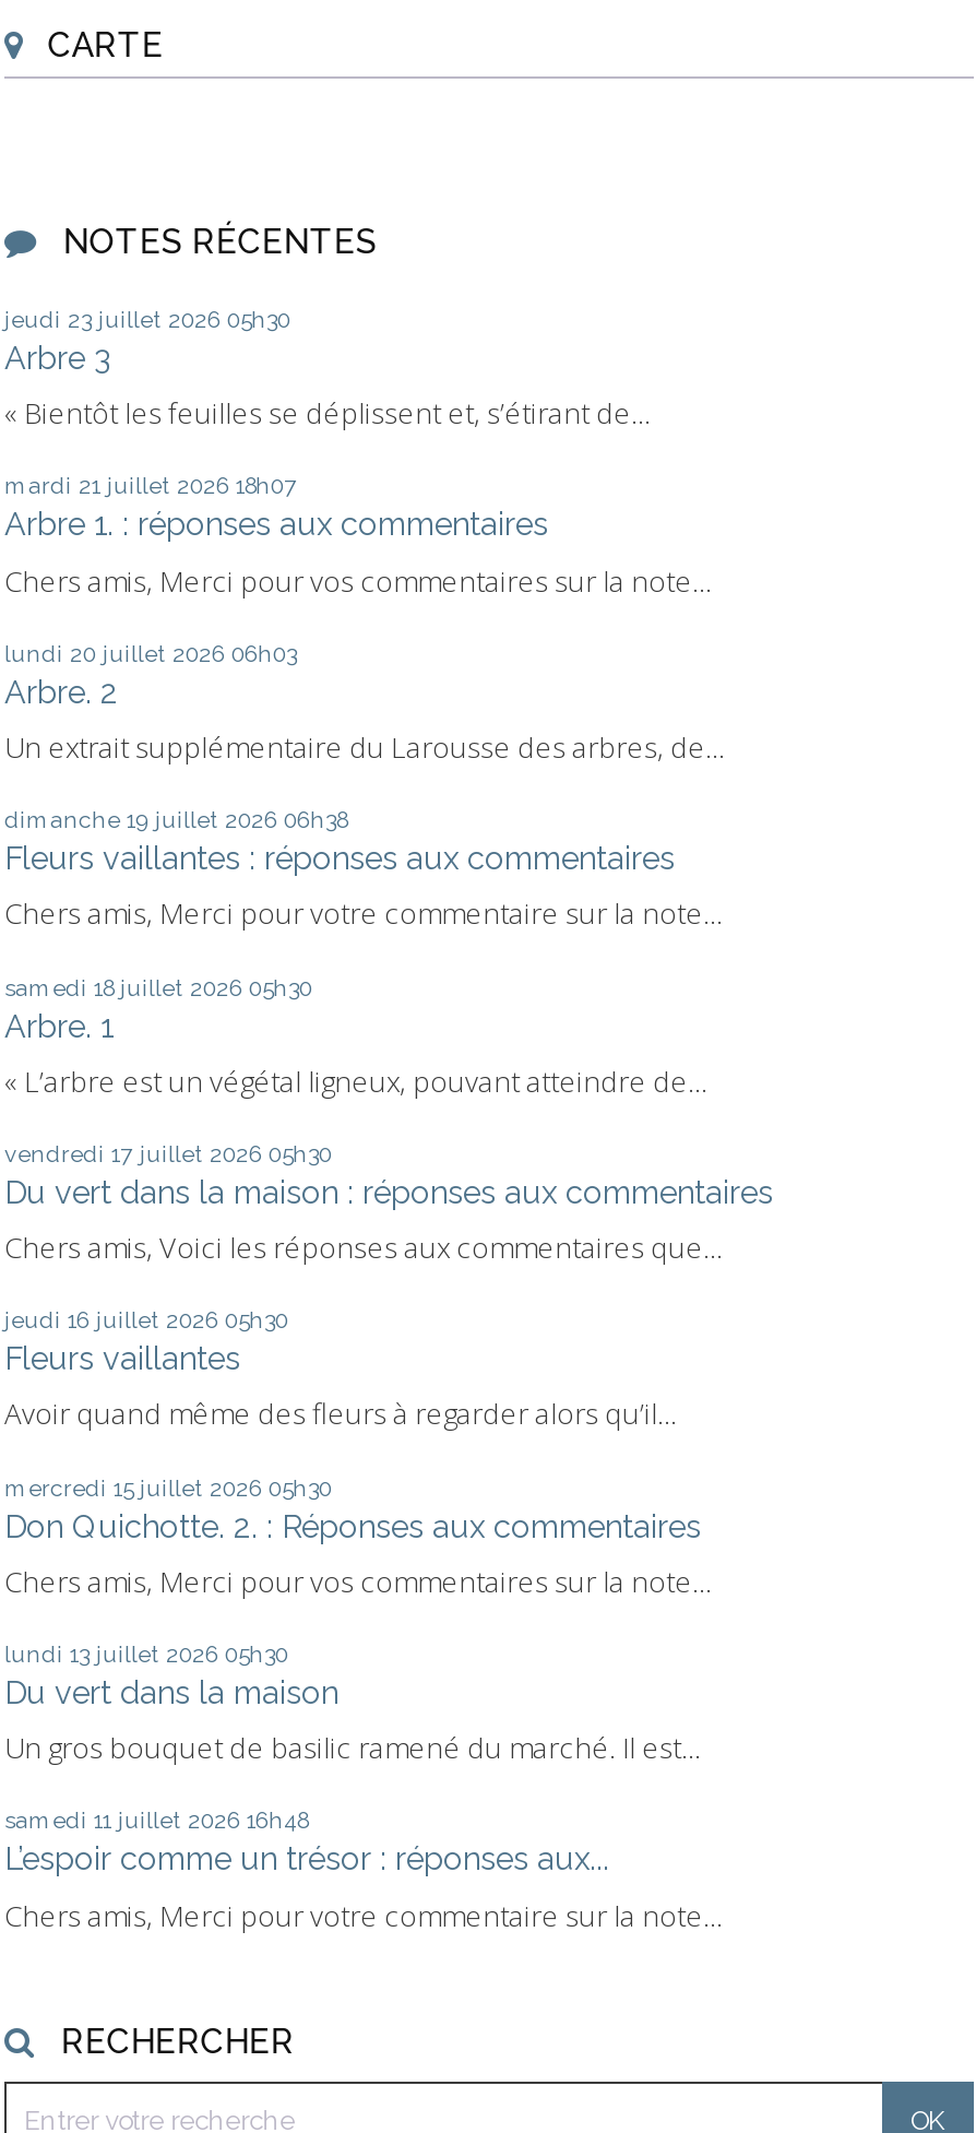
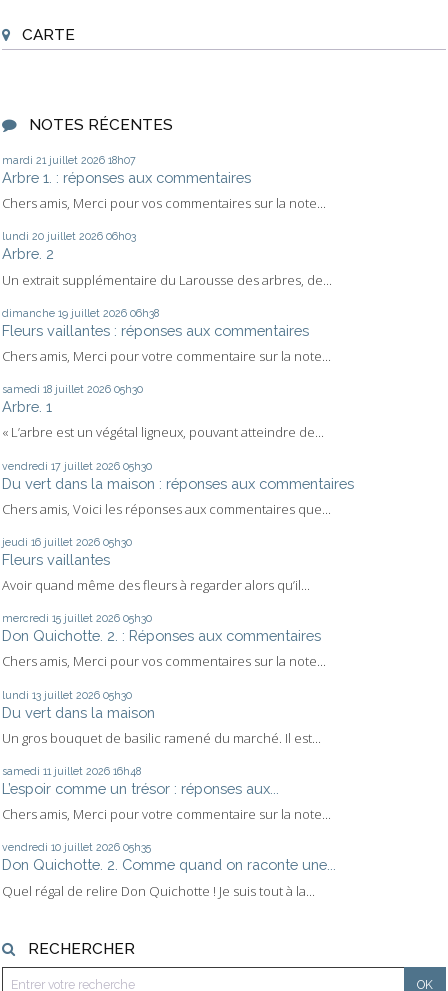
[4,306,651,433] jeudi 23 juillet 2026 05h30 | Arbre 3 | « Bientôt les feuilles se déplissent et, s’étirant de... -> none
moved [4,473,773,1934] -> [2,154,354,823]: mardi 21 juillet 2026 18h07 | Arbre 1. : réponses aux commentaires | Chers amis, Merci pour vos commentaires sur la note... | ... | L’espoir comme un trésor : réponses aux... | Chers amis, Merci pour votre commentaire sur la note...
none -> [2,841,336,899] vendredi 10 juillet 2026 05h35 | Don Quichotte. 2. Comme quand on raconte une... | Quel régal de relire Don Quichotte ! Je suis tout à la...

